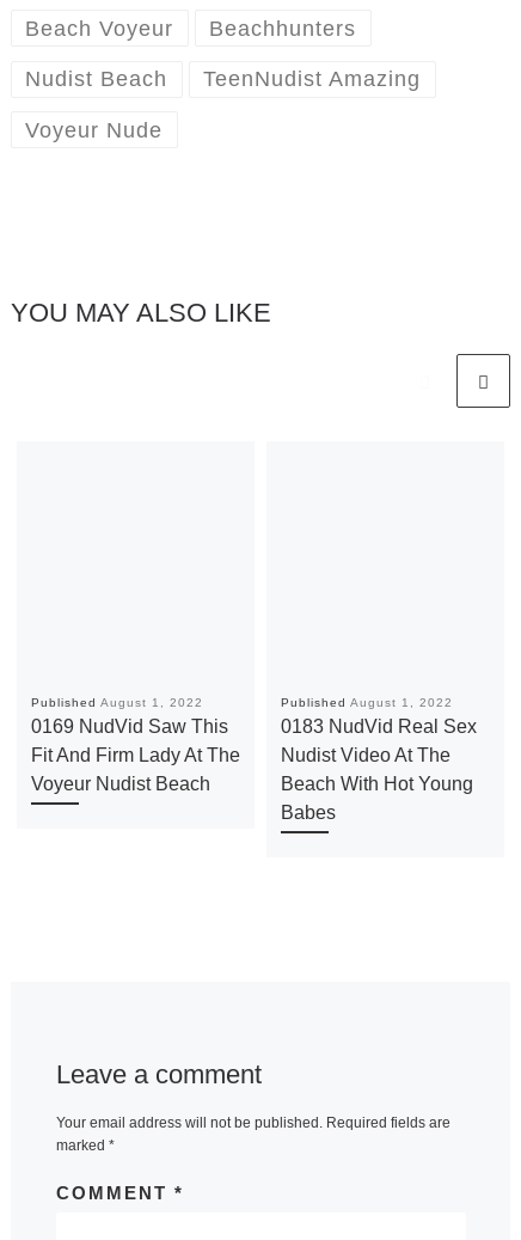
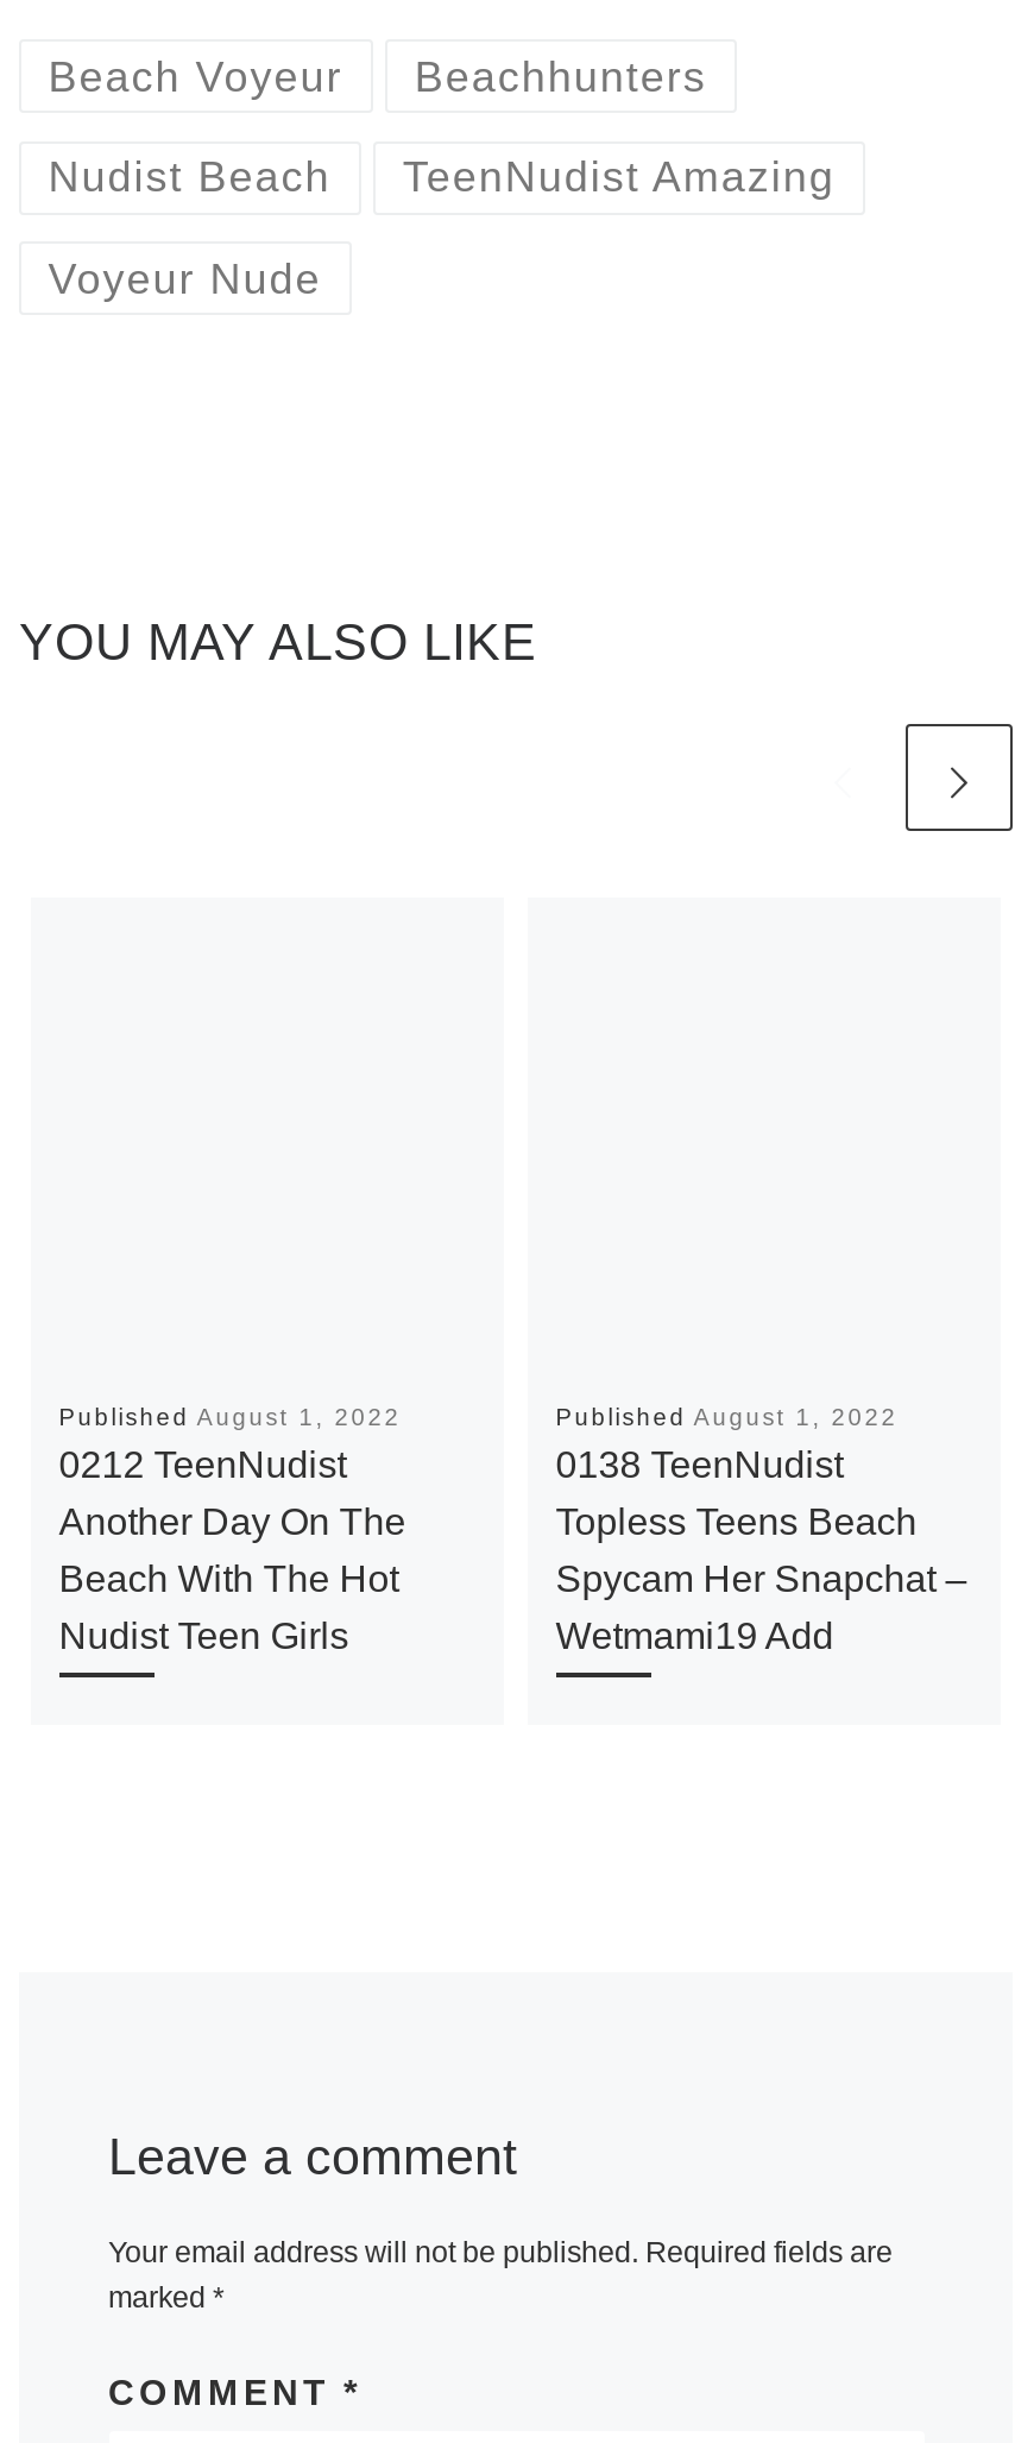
[31,715,240,794] 0169 NudVid Saw This | Fit And Firm Lady At The | Voyeur Nudist Beach -> [59,1441,406,1655] 0212 TeenNudist | Another Day On The | Beach With The Hot | Nudist Teen Girls
[280,715,476,822] 0183 NudVid Real Sex | Nudist Video At The | Beach With Hot Young | Babes -> [556,1441,967,1655] 0138 TeenNudist | Topless Teens Beach | Spycam Her Snapchat – | Wetmami19 Add

